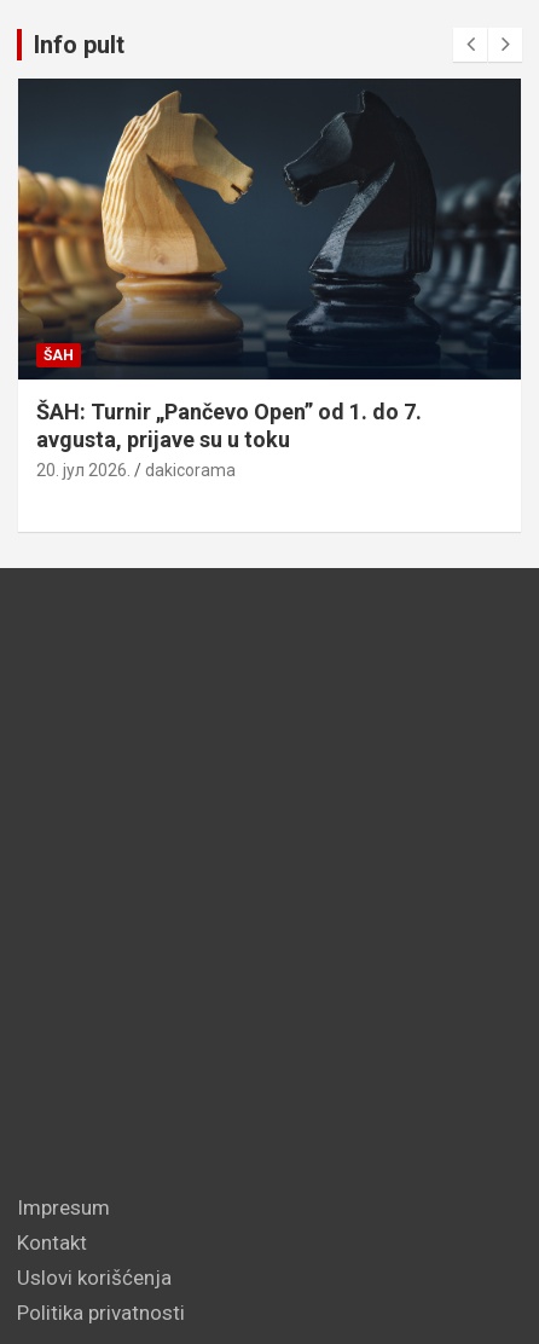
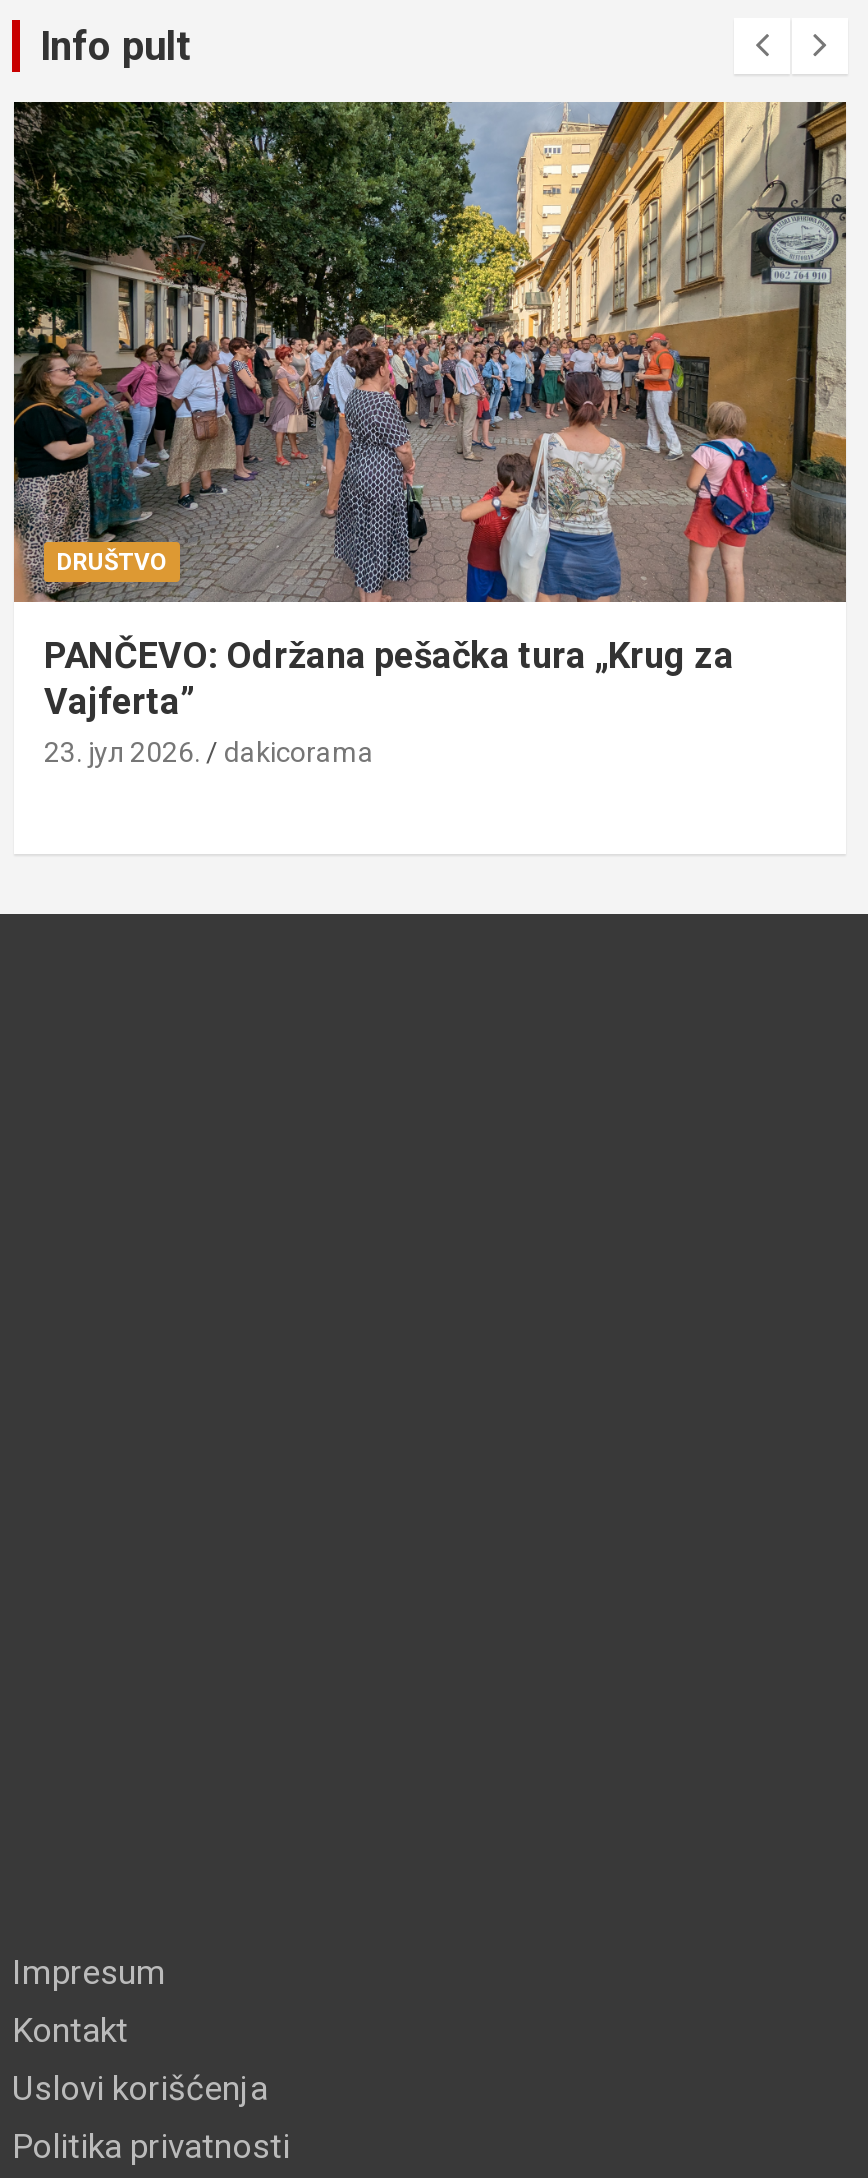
[17,77,522,381] [image] | ŠAH -> [12,100,848,604] [image] | DRUŠTVO
[36,399,422,480] ŠAH: Turnir „Pančevo Open” od 1. do 7. | avgusta, prijave su u toku | 20. јул 2026. -> [44,634,734,768] PANČEVO: Održana pešačka tura „Krug za | Vajferta” | 23. јул 2026.

